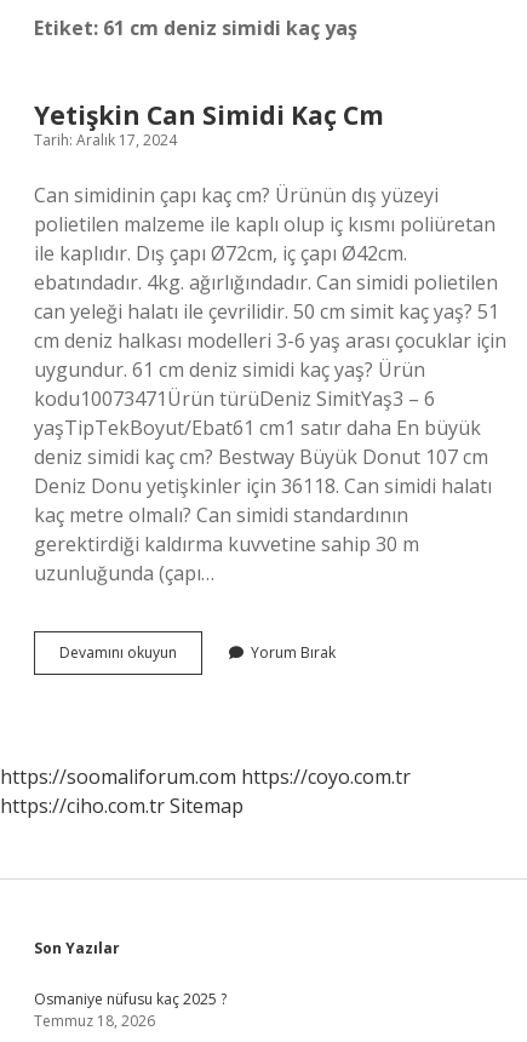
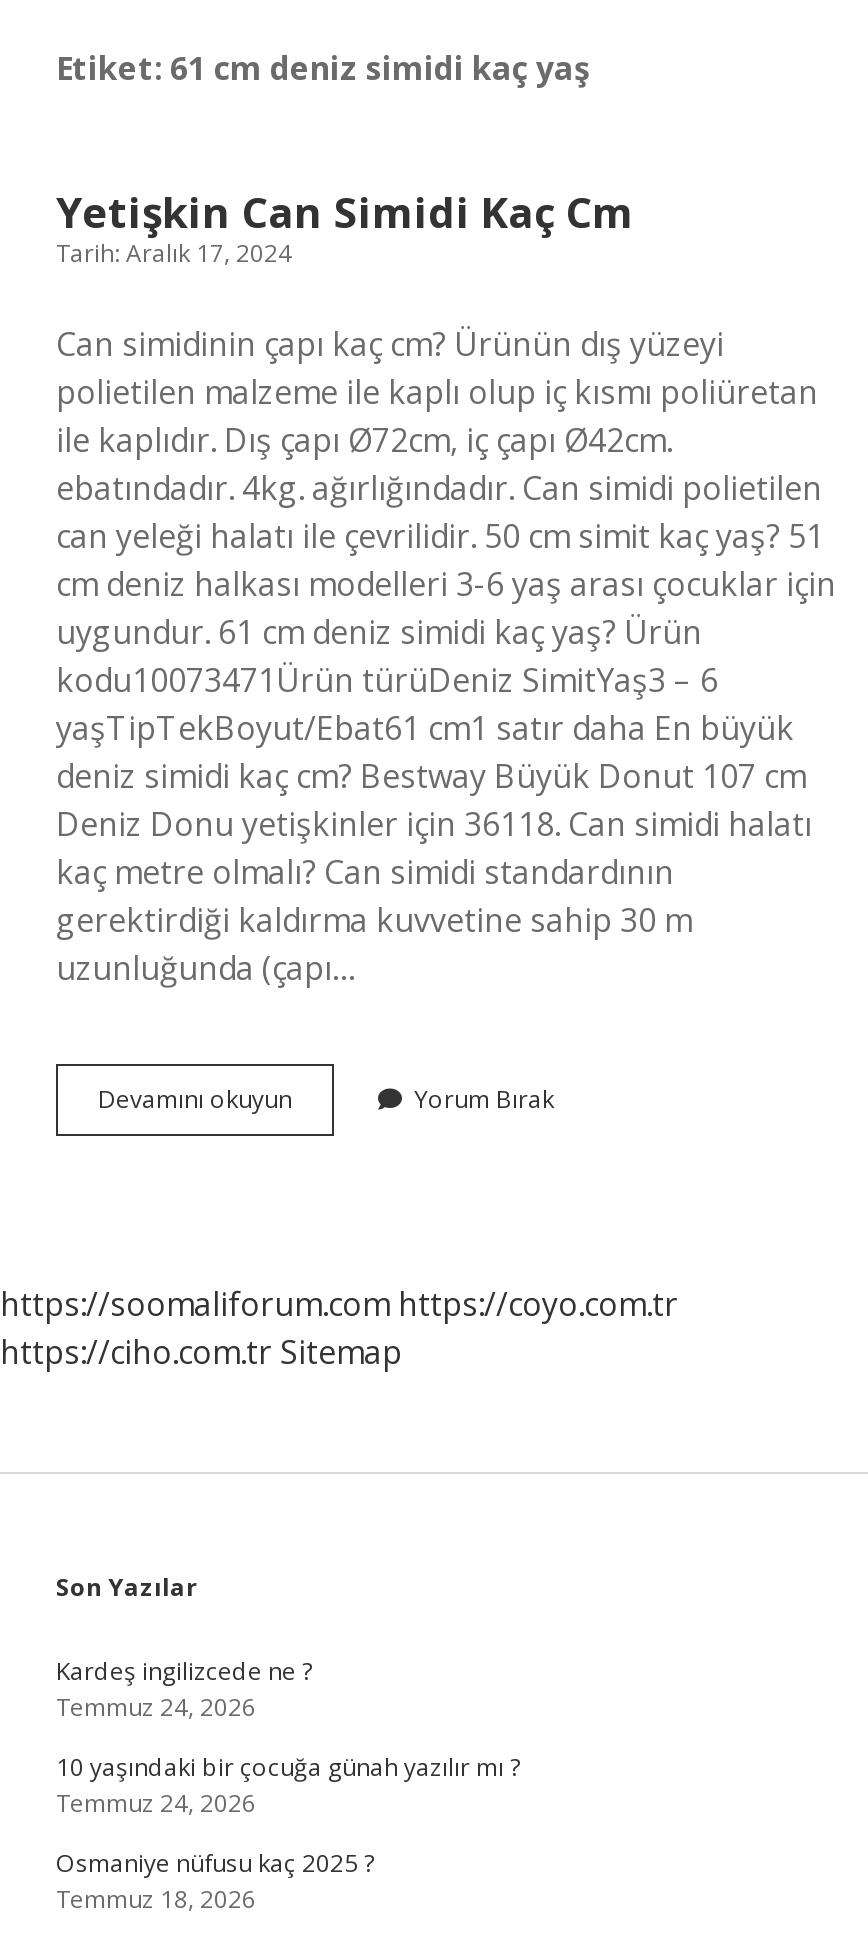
none -> [56,1654,520,1820] Kardeş ingilizcede ne ? | Temmuz 24, 2026 | 10 yaşındaki bir çocuğa günah yazılır mı ? | Temmuz 24, 2026

